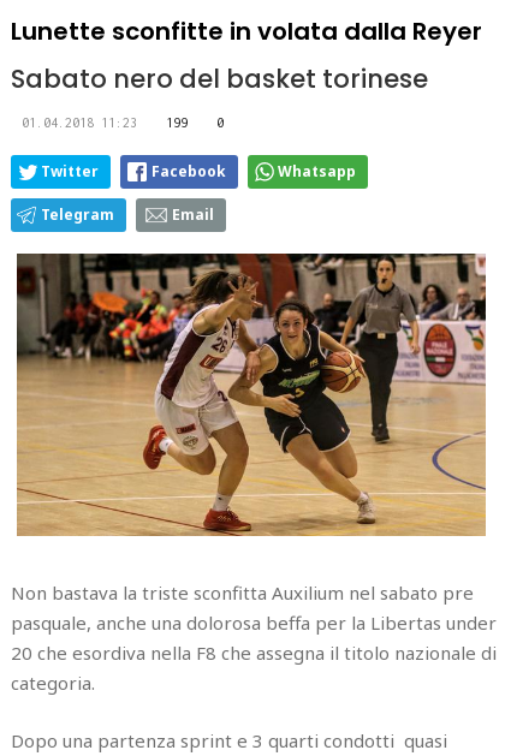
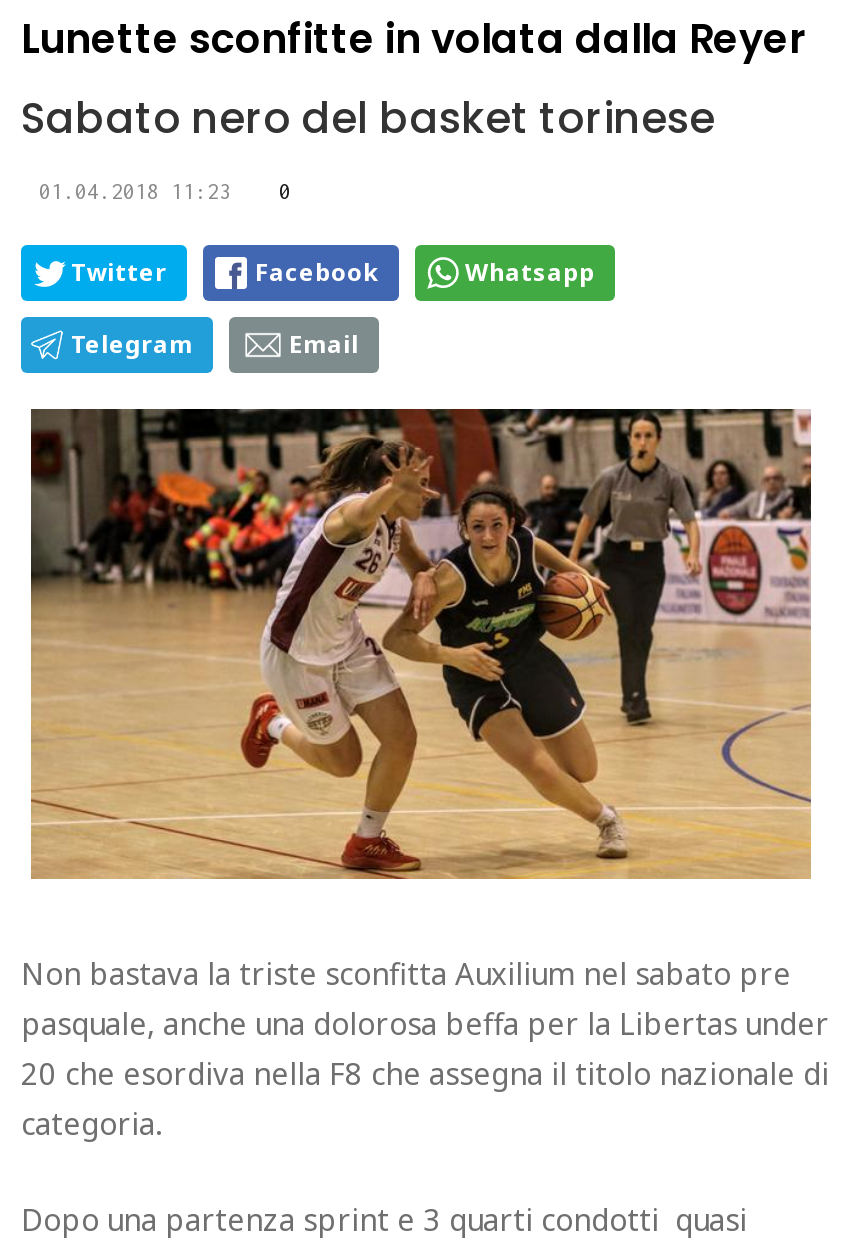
[166,115,188,130] 199 -> none

